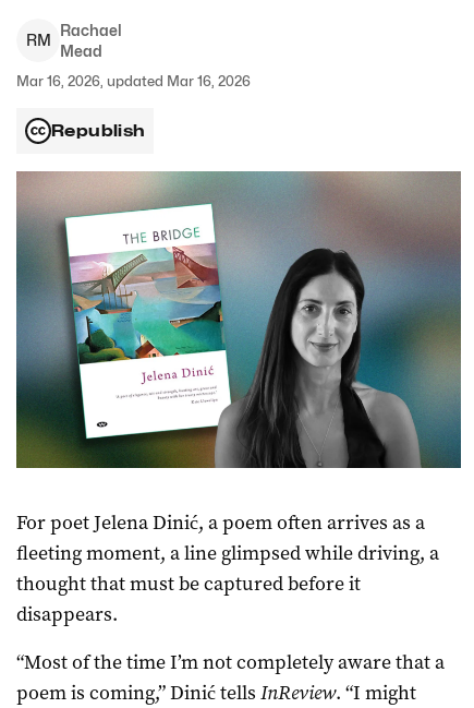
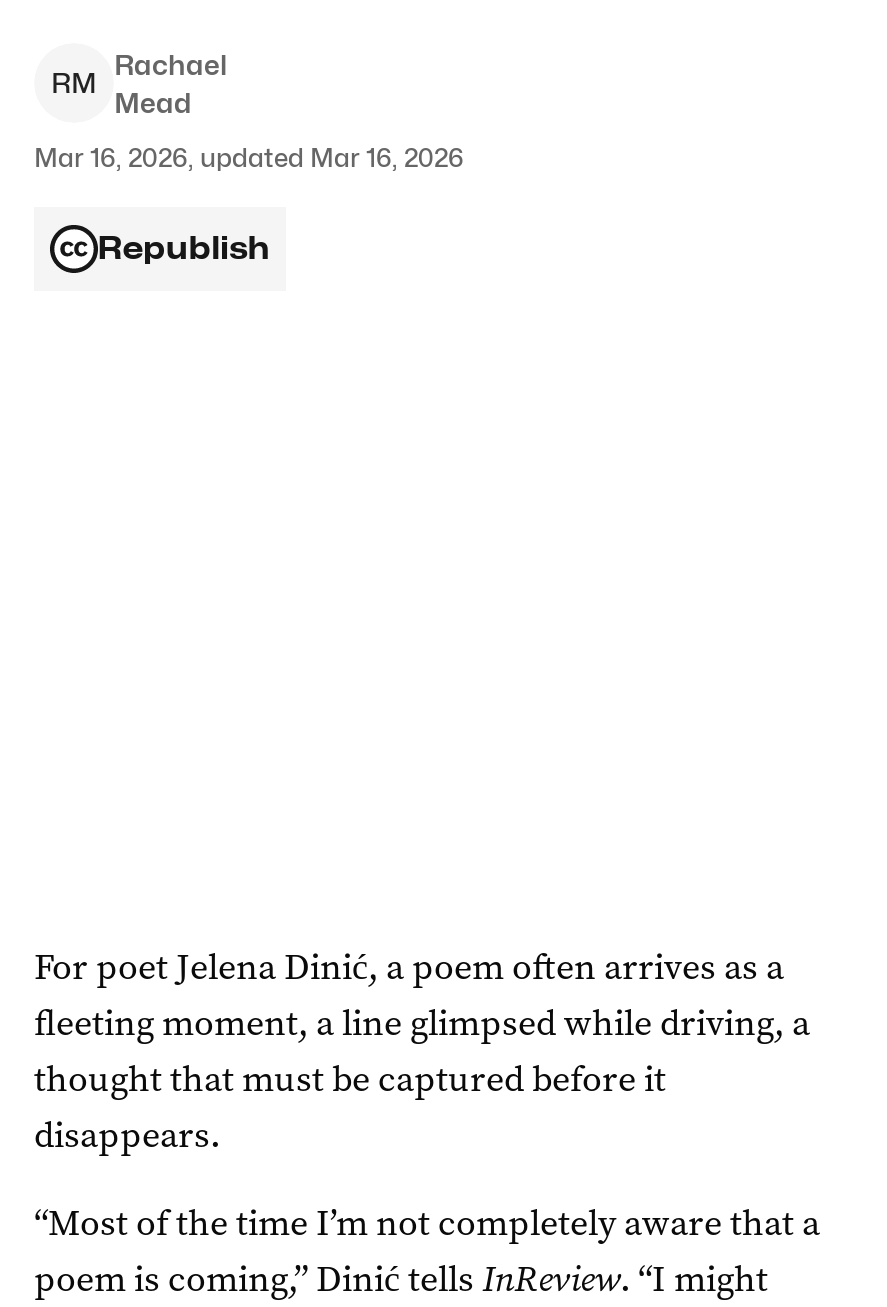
[15,170,462,469] [image] -> none

